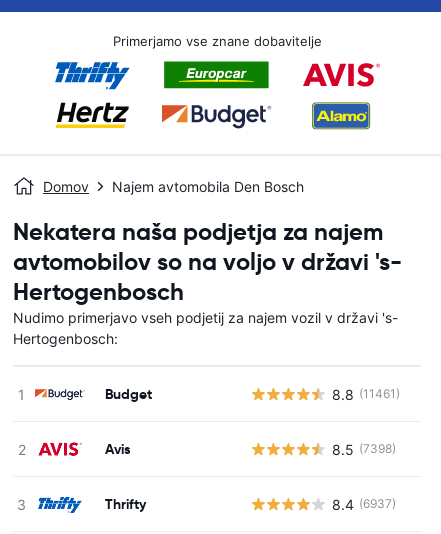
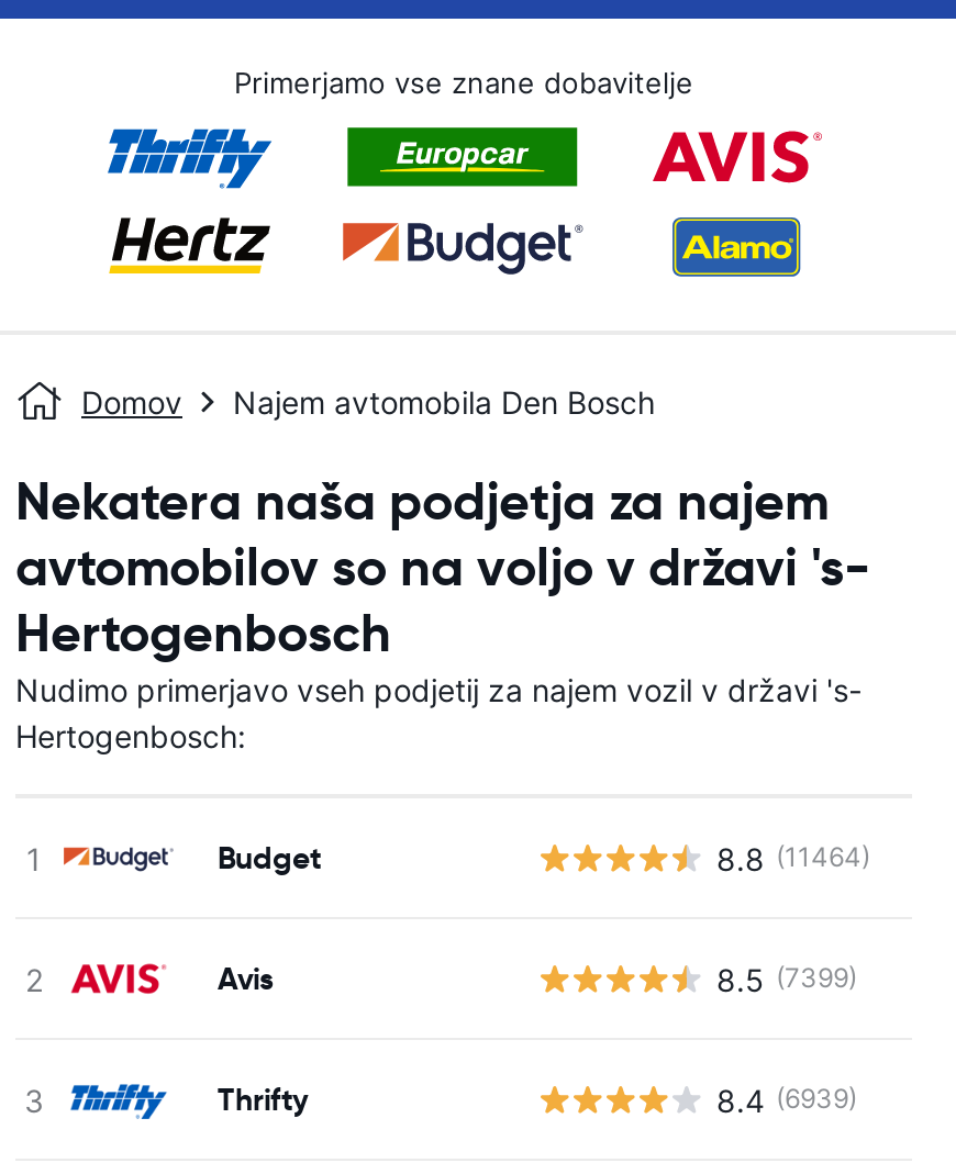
[332,385,400,402] 8.8 (11461) -> [716,839,870,876] 8.8 (11464)
[332,440,396,457] 8.5 (7398) -> [716,960,857,997] 8.5 (7399)
[332,495,396,512] 8.4 (6937) -> [716,1081,857,1118] 8.4 (6939)

